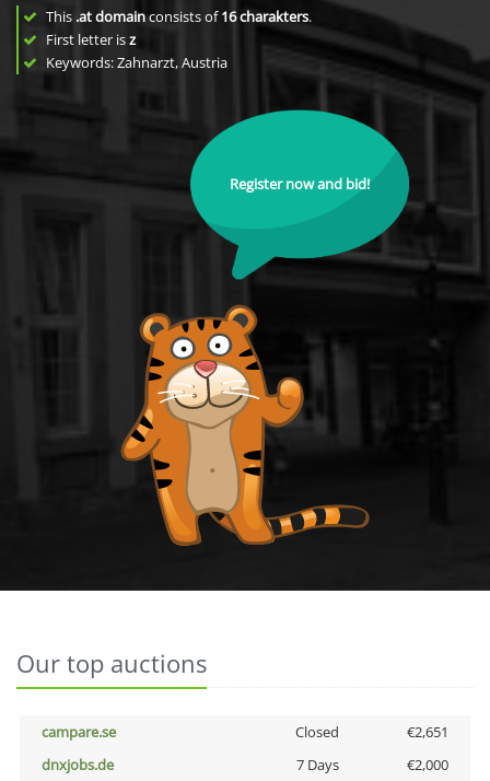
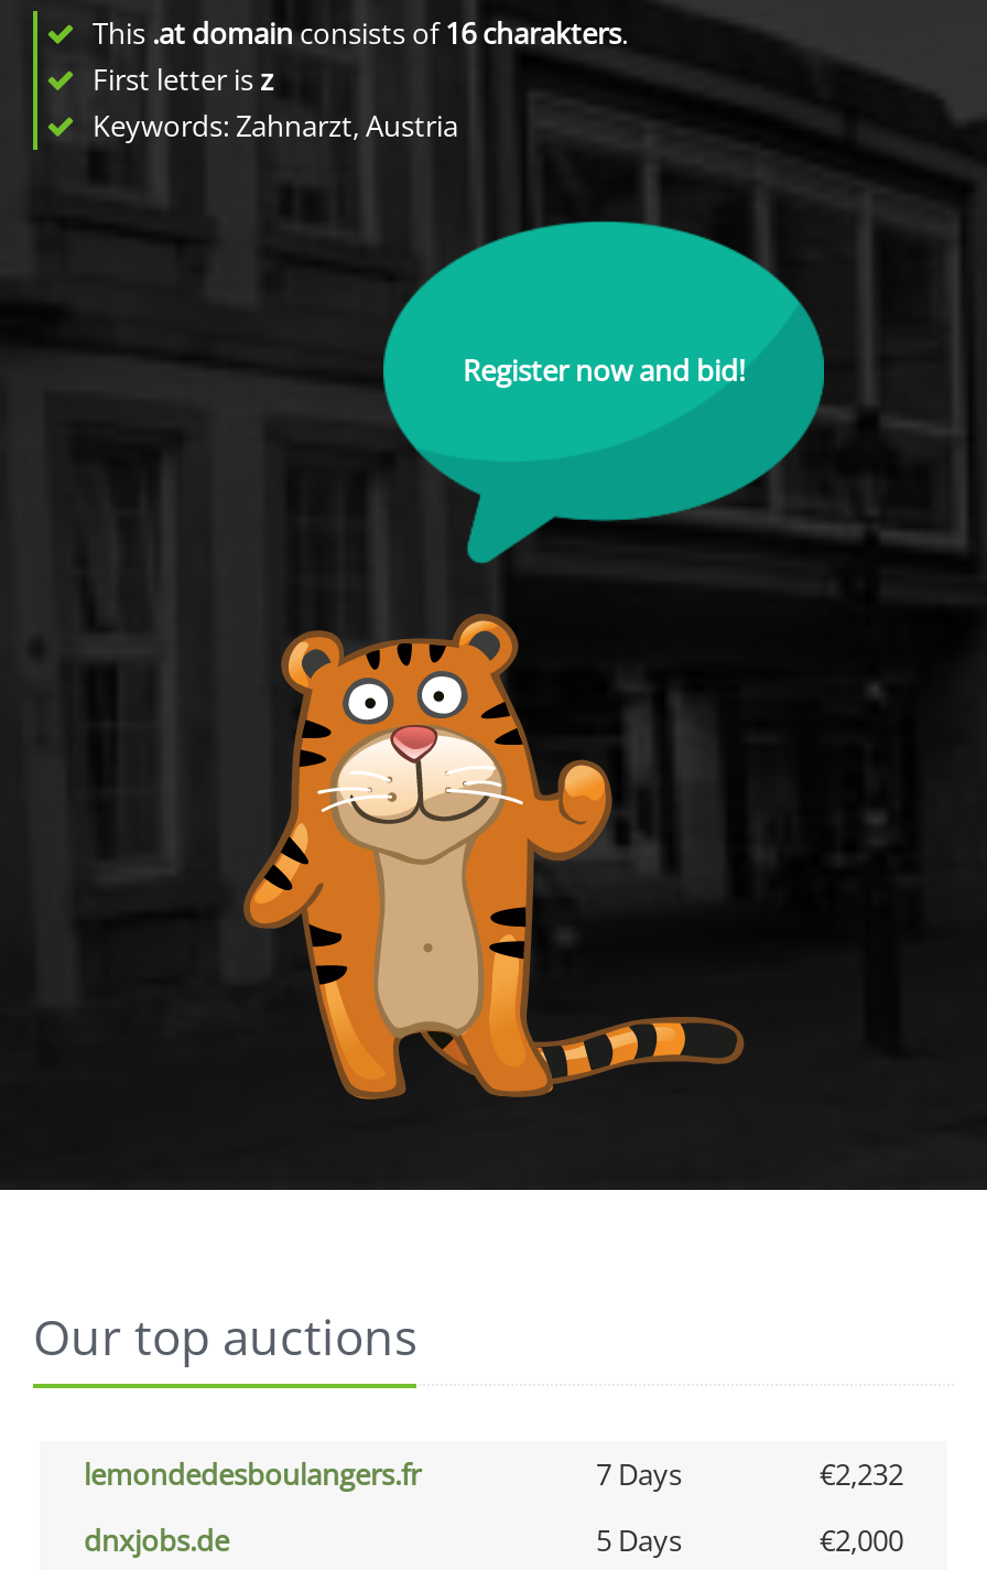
[42,722,448,742] campare.se | Closed | €2,651 -> [84,1454,903,1494] lemondedesboulangers.fr | 7 Days | €2,232
[296,755,339,774] 7 Days -> [596,1520,682,1560] 5 Days

